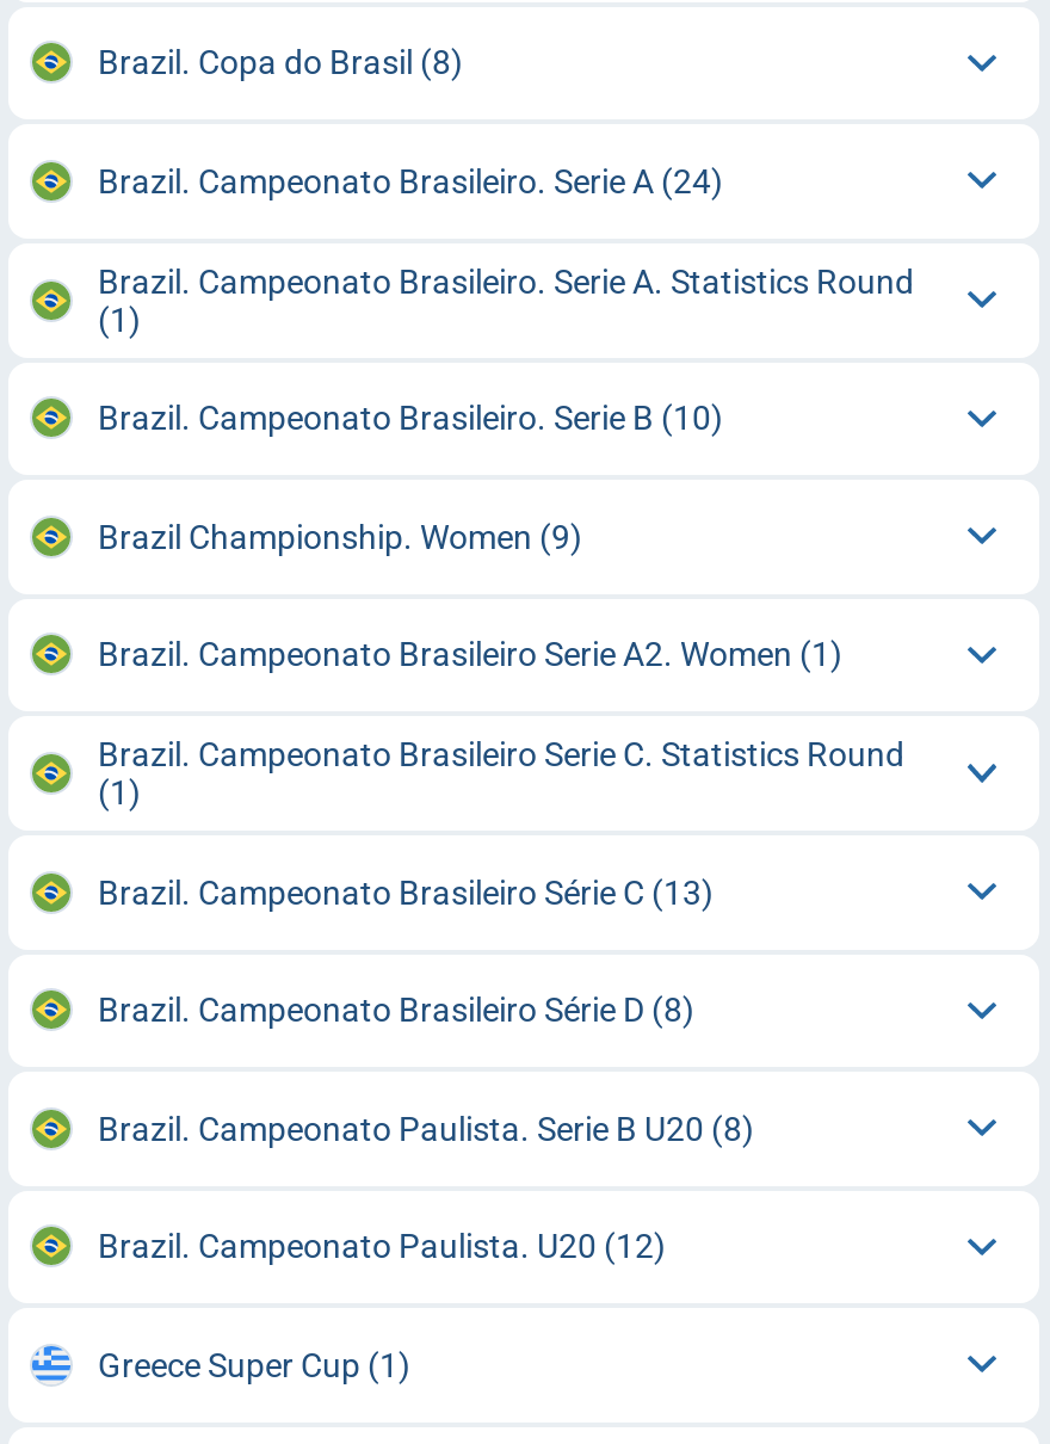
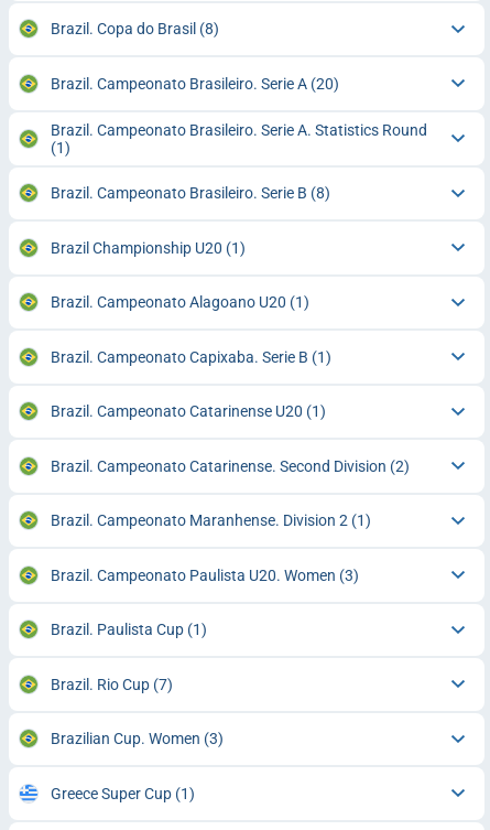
[98,162,723,200] Brazil. Campeonato Brasileiro. Serie A (24) -> [50,75,339,92] Brazil. Campeonato Brasileiro. Serie A (20)
[98,399,904,1265] Brazil. Campeonato Brasileiro. Serie B (10) | Brazil Championship. Women (9) | Brazil. Campeonato Brasileiro Serie A2. Women (1) | Brazil. Campeonato Brasileiro Serie C. Statistics Round | (1) | Brazil. Campeonato Brasileiro Série C (13) | Brazil. Campeonato Brasileiro Série D (8) | Brazil. Campeonato Paulista. Serie B U20 (8) | Brazil. Campeonato Paulista. U20 (12) -> [50,184,409,748] Brazil. Campeonato Brasileiro. Serie B (8) | Brazil Championship U20 (1) | Brazil. Campeonato Alagoano U20 (1) | Brazil. Campeonato Capixaba. Serie B (1) | Brazil. Campeonato Catarinense U20 (1) | Brazil. Campeonato Catarinense. Second Division (2) | Brazil. Campeonato Maranhense. Division 2 (1) | Brazil. Campeonato Paulista U20. Women (3) | Brazil. Paulista Cup (1) | Brazil. Rio Cup (7) | Brazilian Cup. Women (3)

